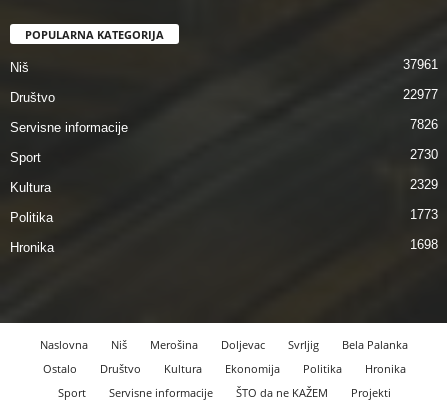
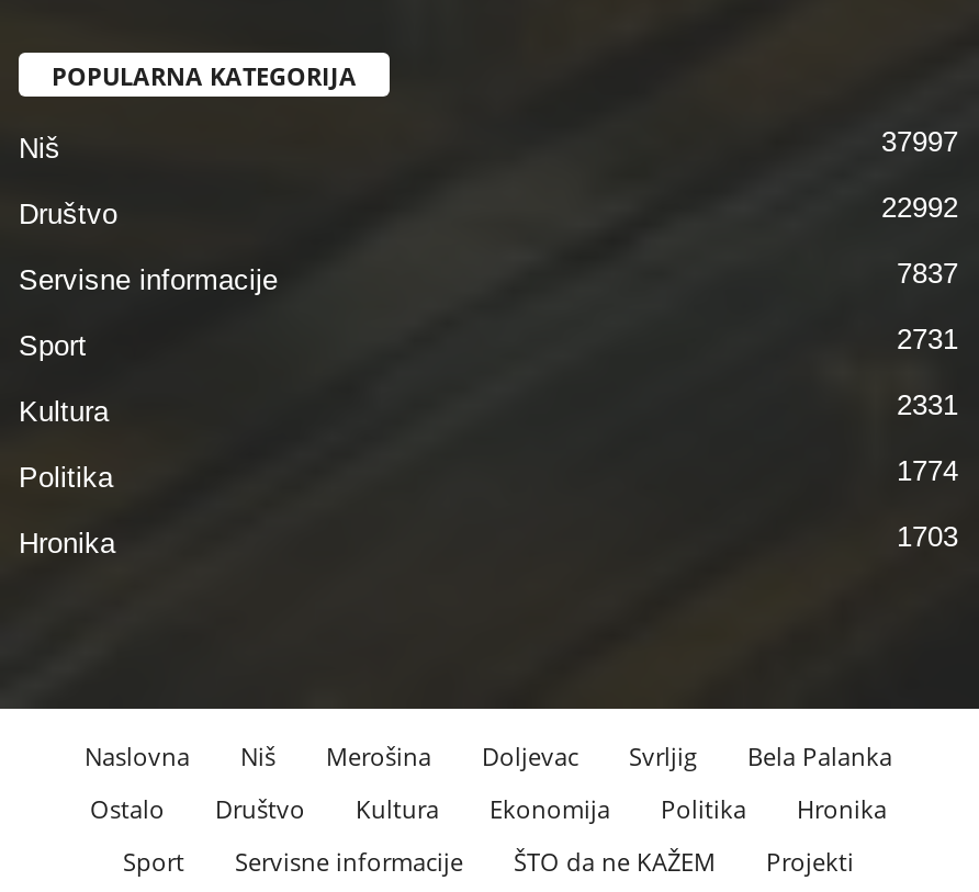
[403,57,438,72] 37961 -> [881,125,958,158] 37997
[403,87,438,102] 22977 -> [881,191,958,224] 22992
[410,117,438,132] 7826 -> [897,257,958,289] 7837
[410,147,438,162] 2730 -> [897,322,958,355] 2731
[410,177,438,192] 2329 -> [897,388,958,421] 2331
[410,207,438,222] 1773 -> [897,454,958,487] 1774
[410,237,438,252] 1698 -> [897,520,958,553] 1703

